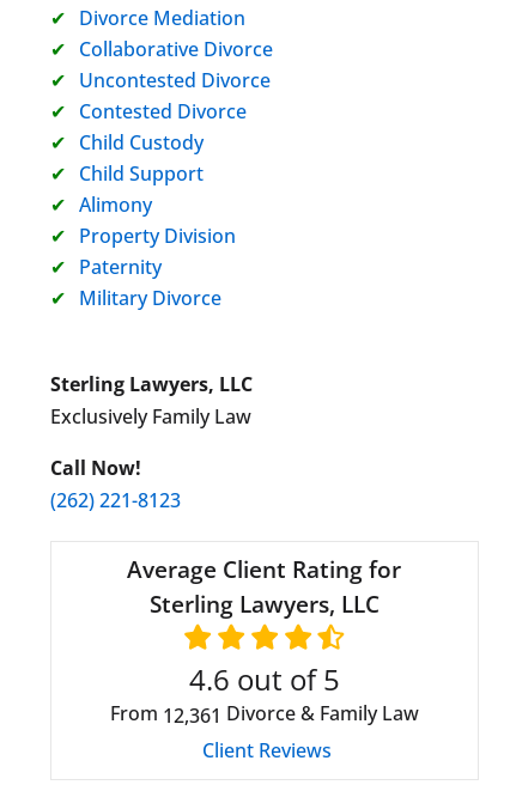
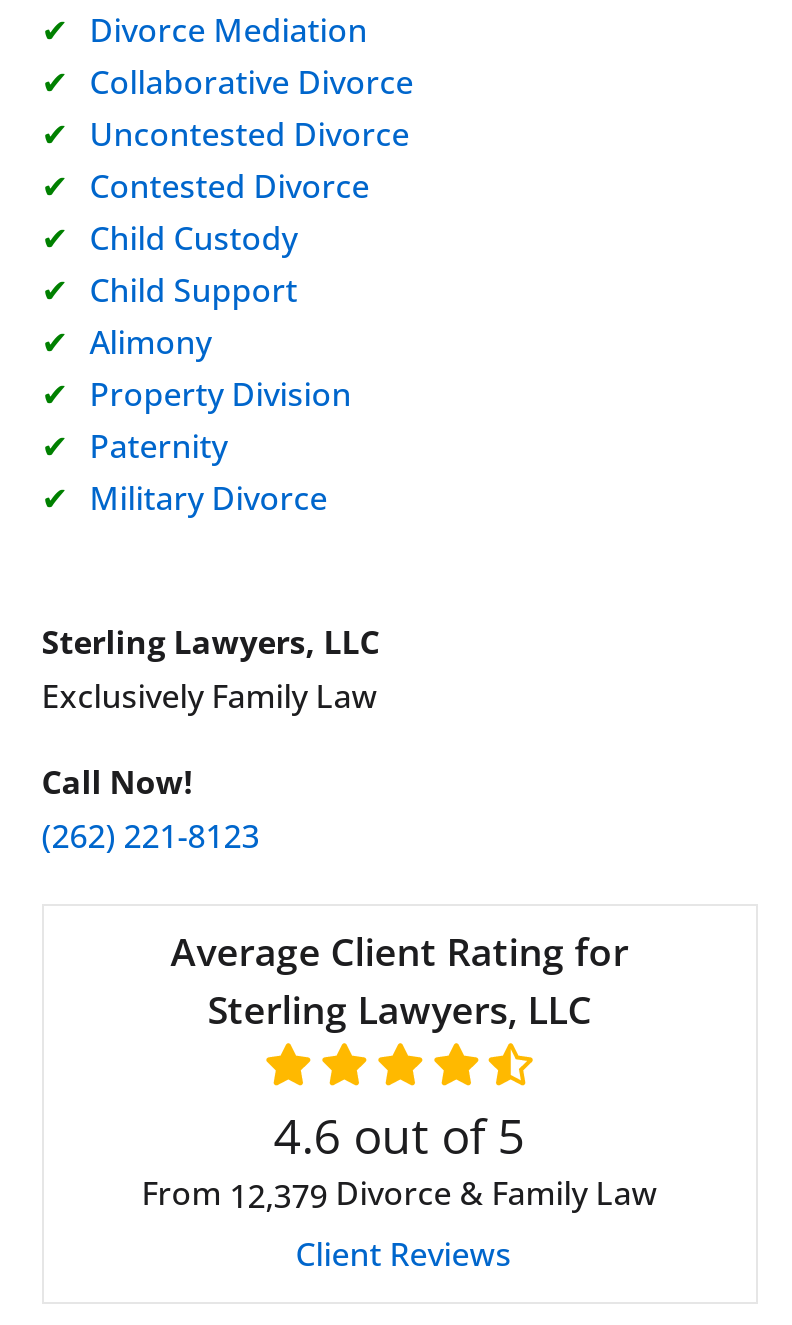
[110,700,419,729] From 12,361 Divorce & Family Law -> [142,1170,658,1218] From 12,379 Divorce & Family Law

